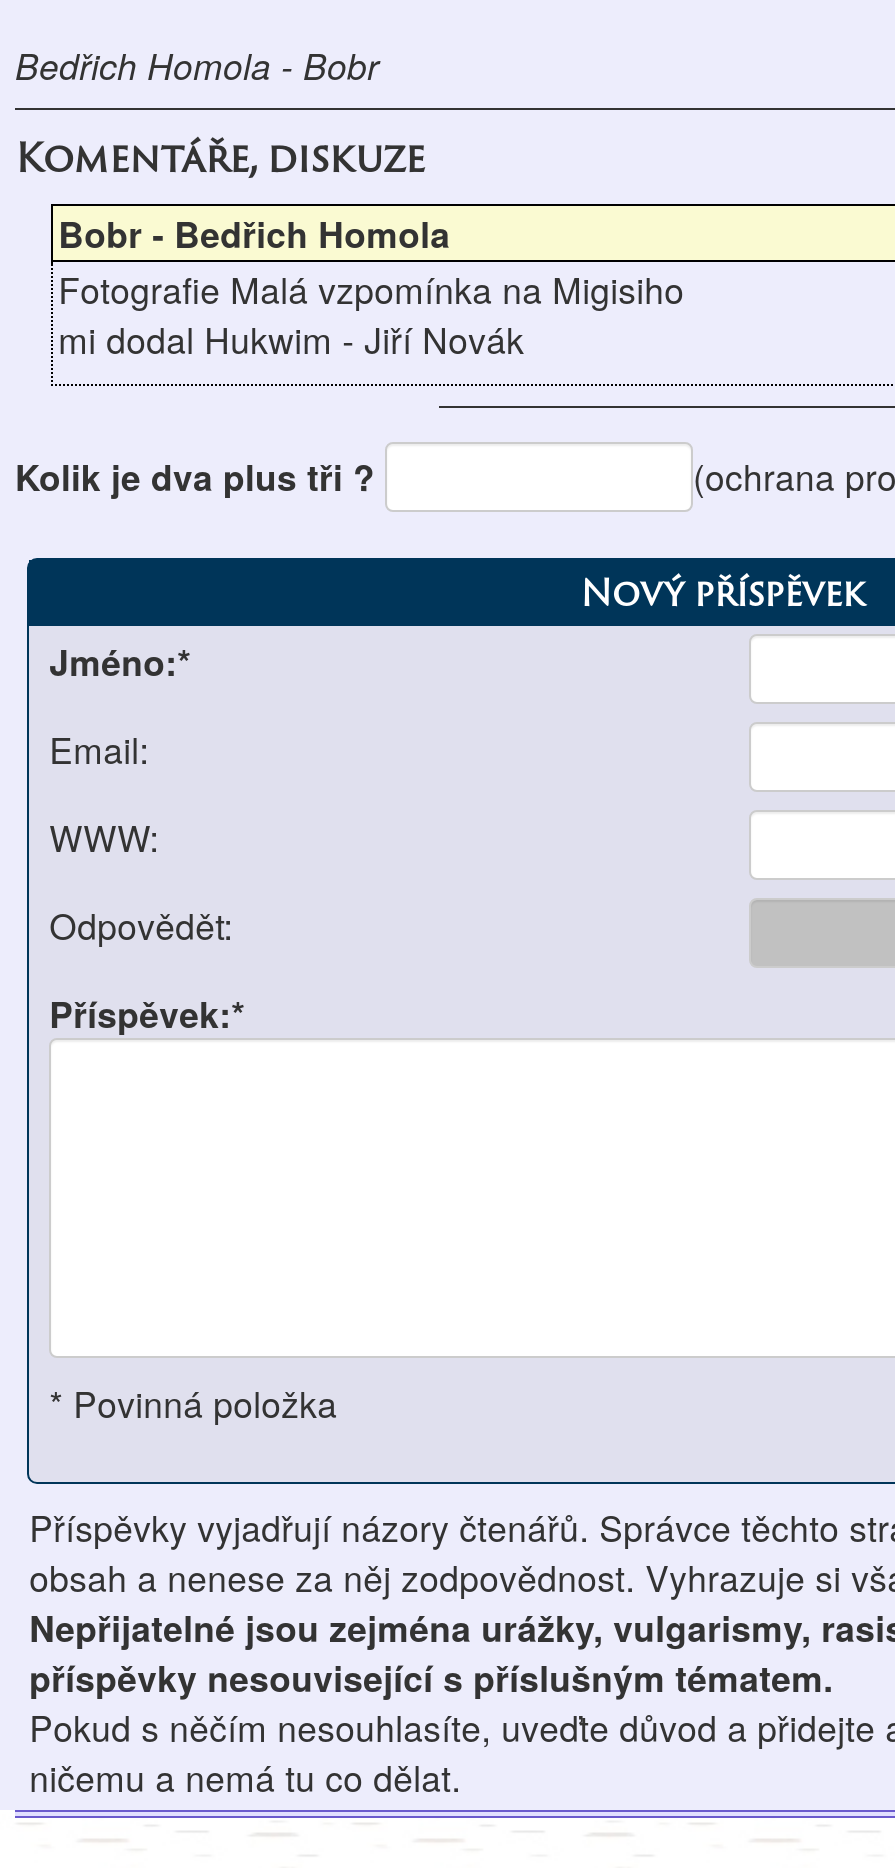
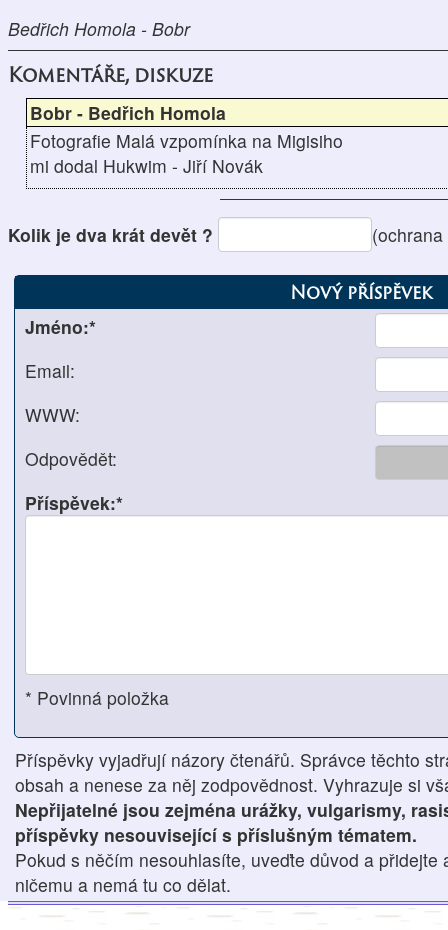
[15,452,385,502] Kolik je dva plus tři ? -> [8,222,218,247] Kolik je dva krát devět ?

